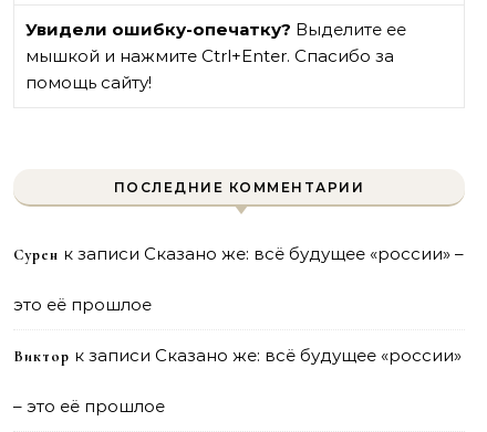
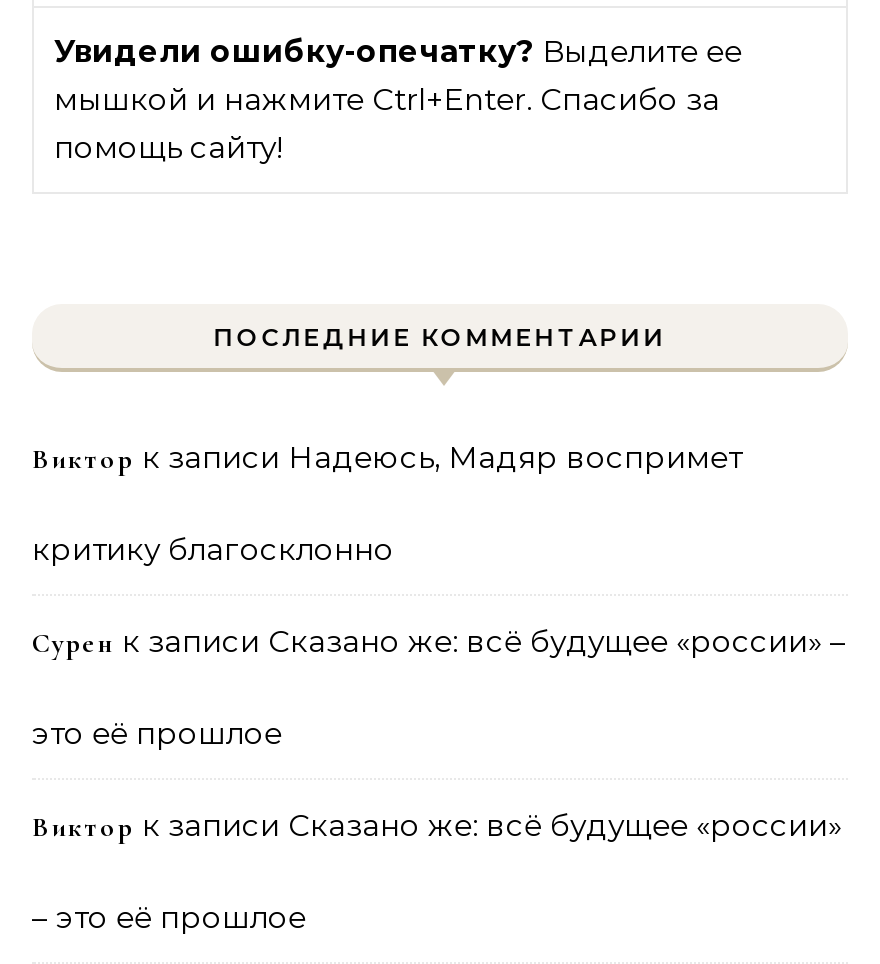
none -> [32,438,742,568] Виктор к записи Надеюсь, Мадяр воспримет | критику благосклонно

